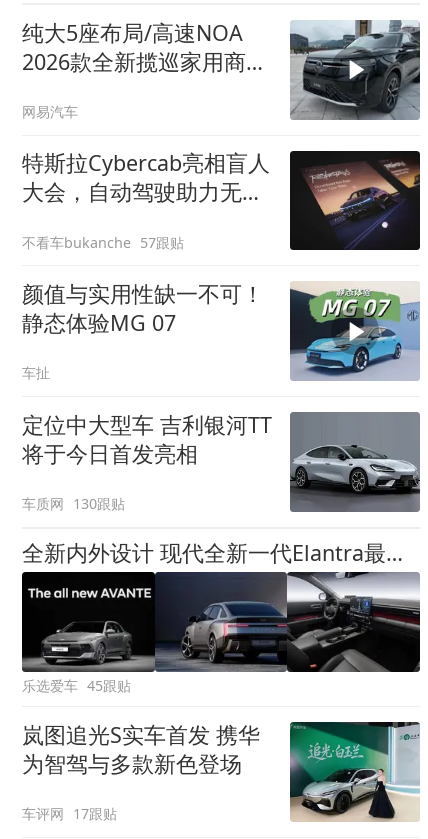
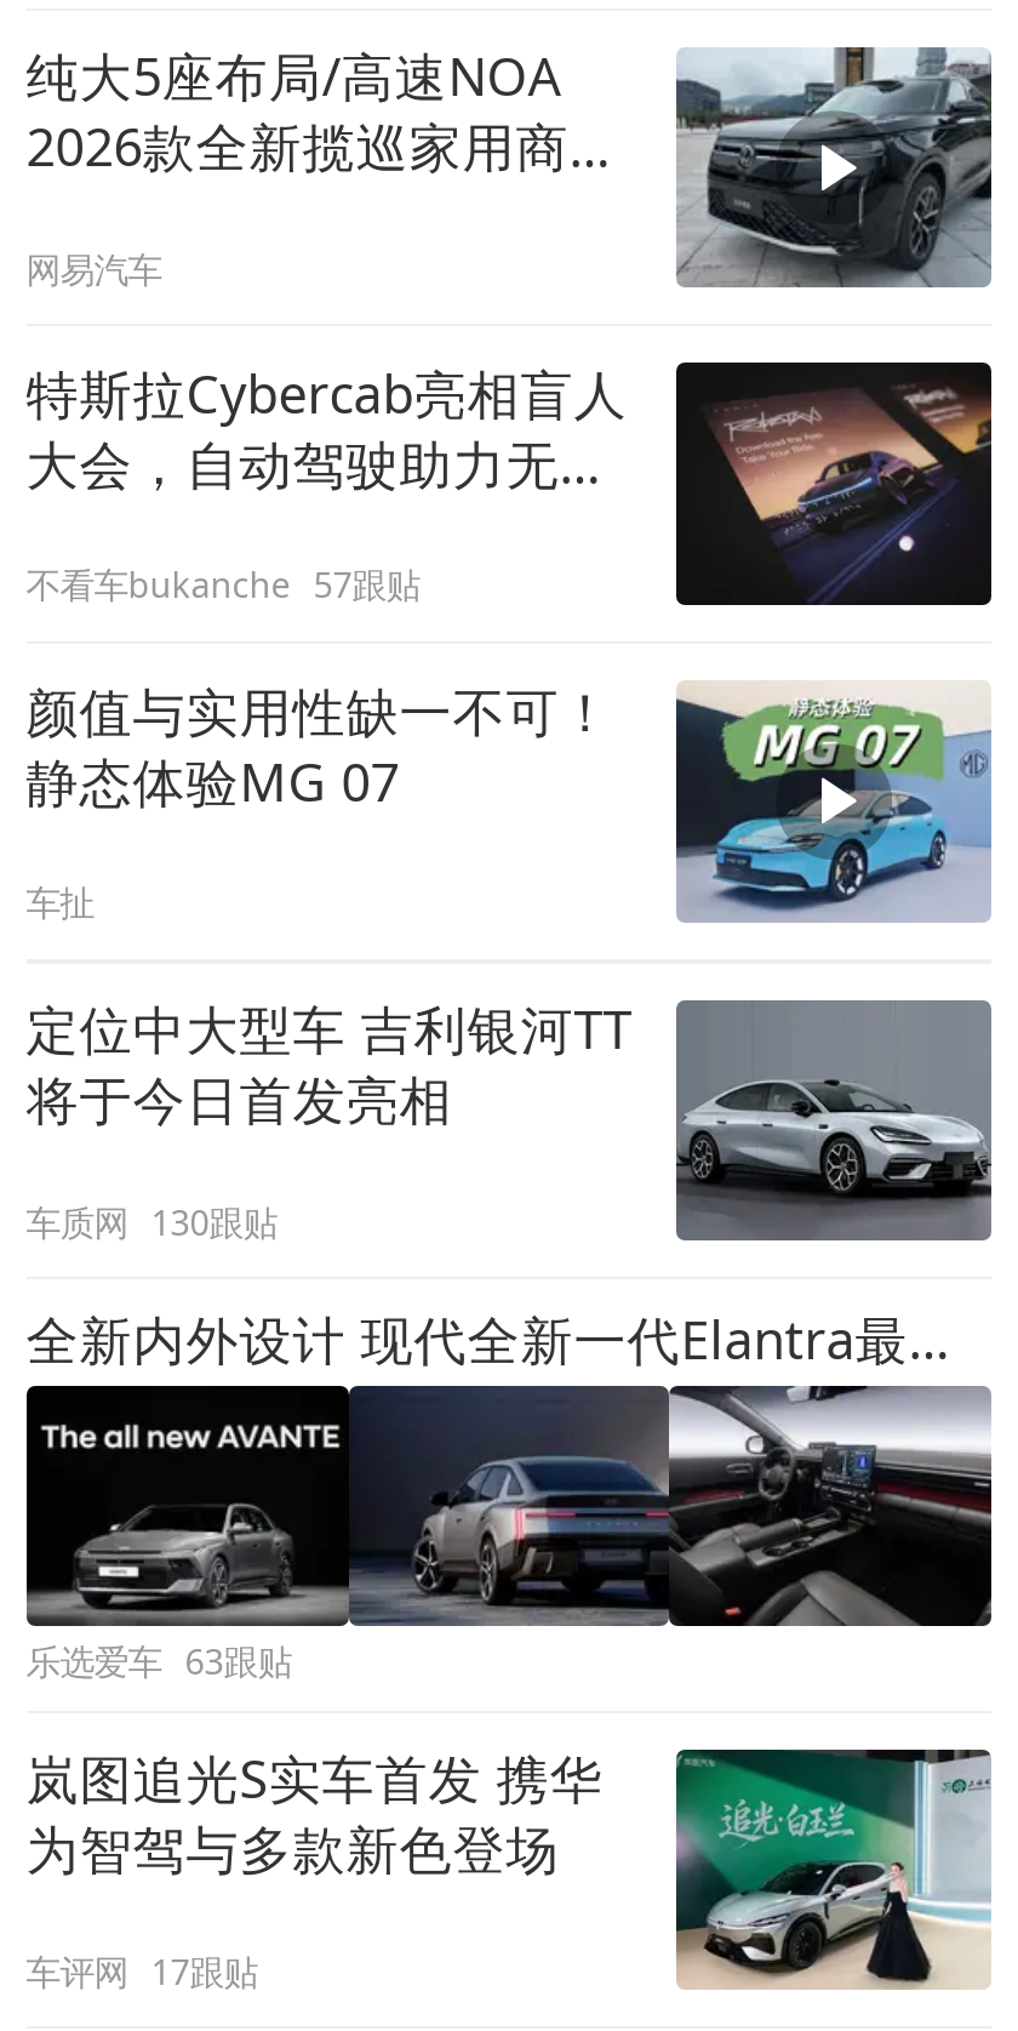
[22,676,131,695] 乐选爱车 45跟贴 -> [26,1638,292,1684] 乐选爱车 63跟贴

